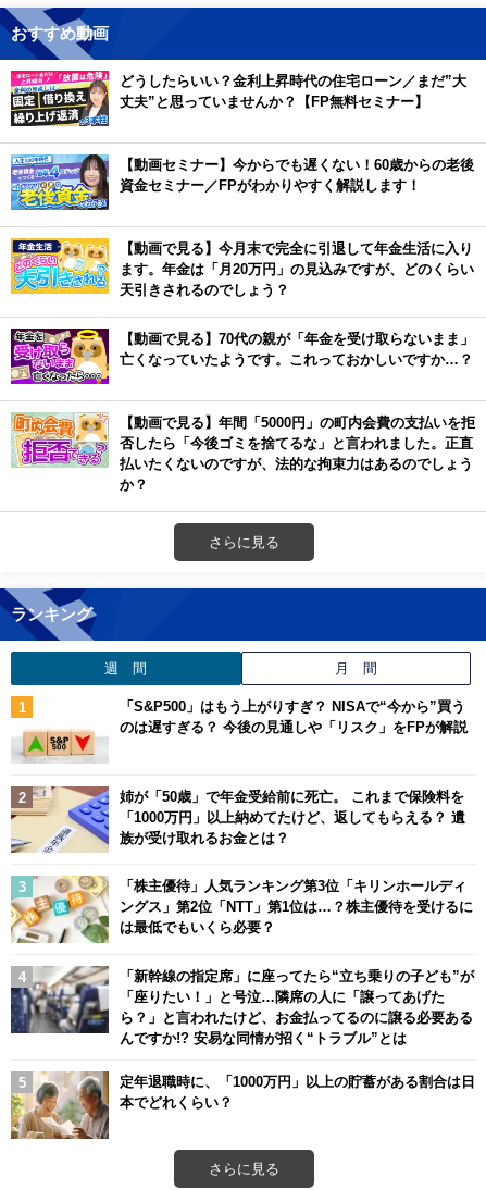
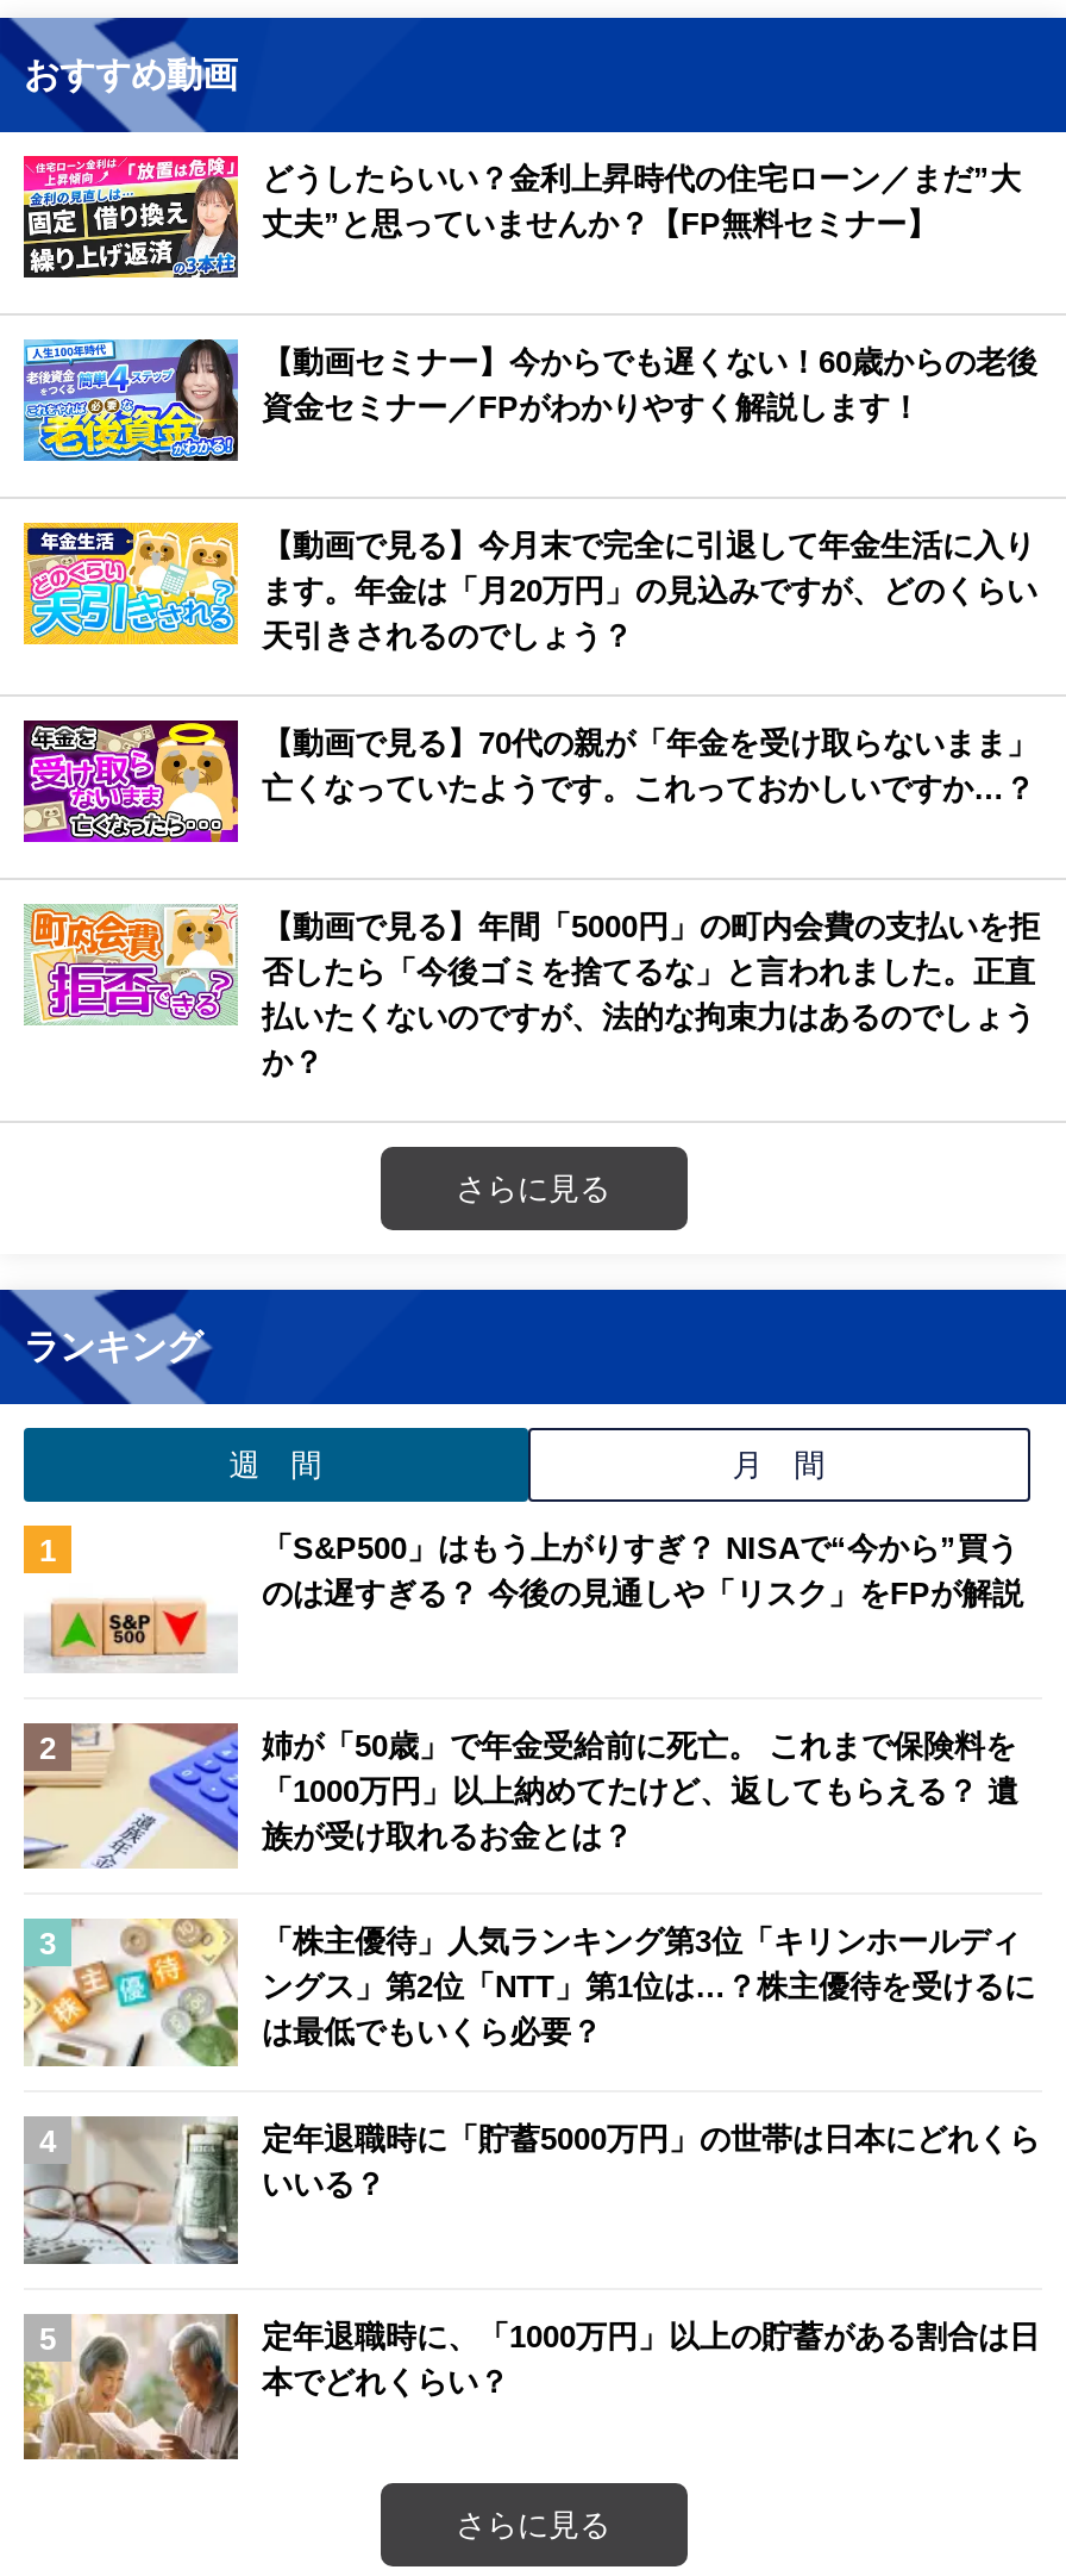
[11,965,474,1044] [image] | 「新幹線の指定席」に座ってたら“立ち乗りの子ども”が | 「座りたい！」と号泣…隣席の人に「譲ってあげた | ら？」と言われたけど、お金払ってるのに譲る必要ある | んですか!? 安易な同情が招く“トラブル”とは -> [24,2116,1040,2266] [image] | 定年退職時に「貯蓄5000万円」の世帯は日本にどれくら | いいる？

